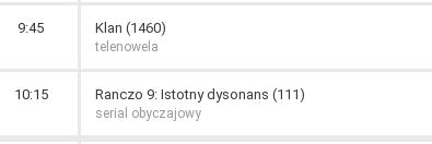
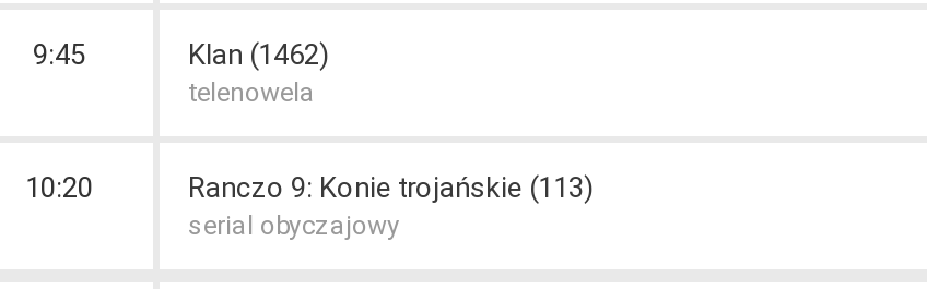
[95,20,166,36] Klan (1460) -> [188,38,330,71] Klan (1462)
[14,86,48,103] 10:15 -> [25,171,93,204] 10:20
[95,86,305,103] Ranczo 9: Istotny dysonans (111) -> [188,171,595,204] Ranczo 9: Konie trojańskie (113)

